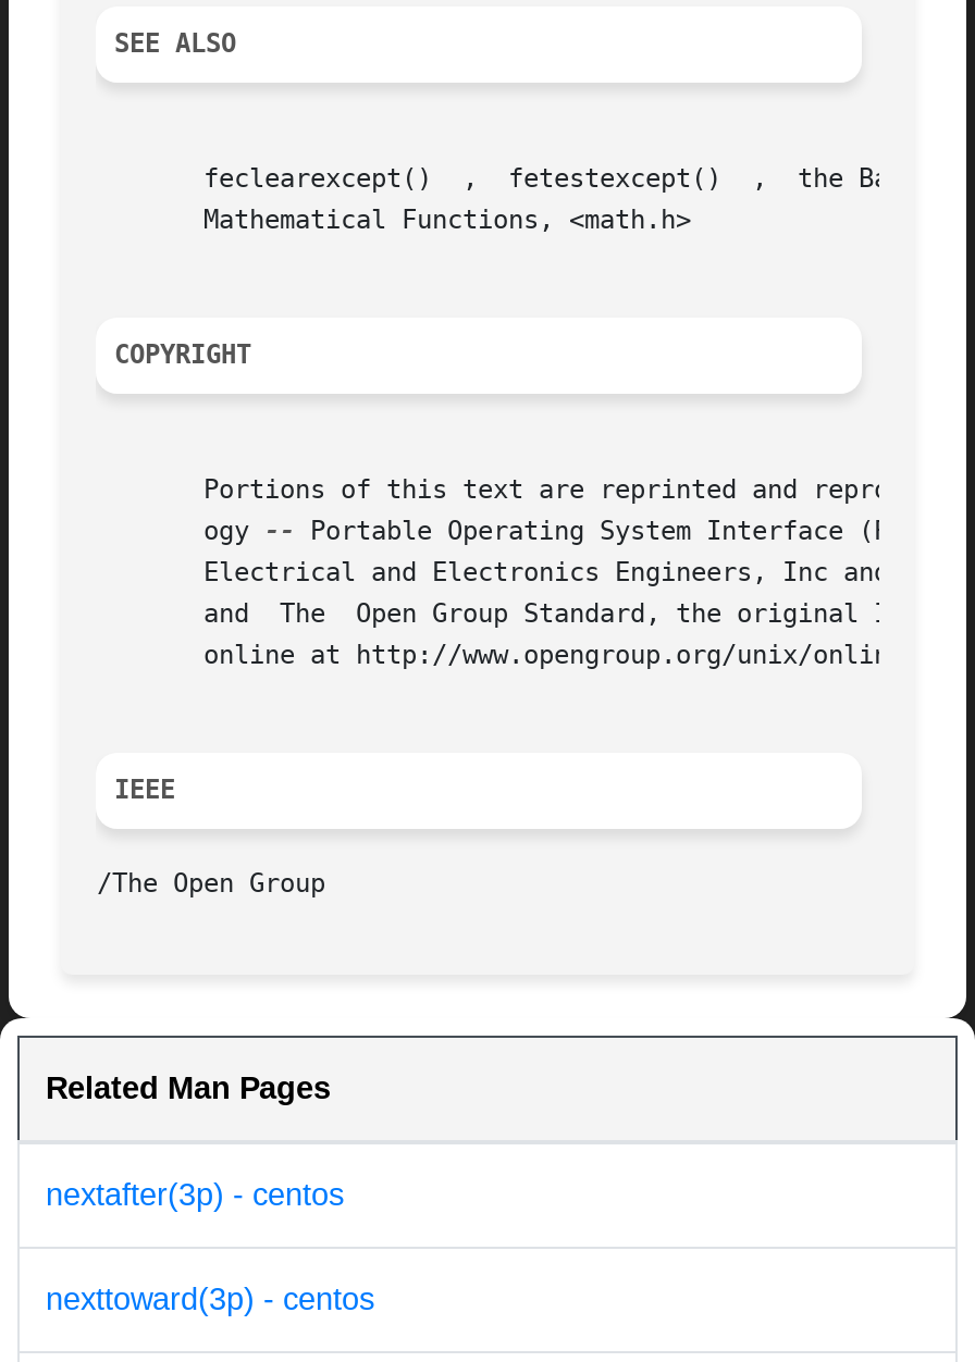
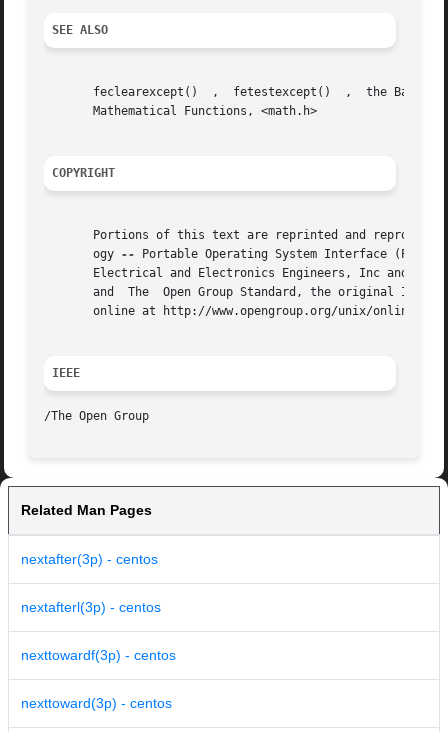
none -> [21,599,176,663] nextafterl(3p) - centos | nexttowardf(3p) - centos

